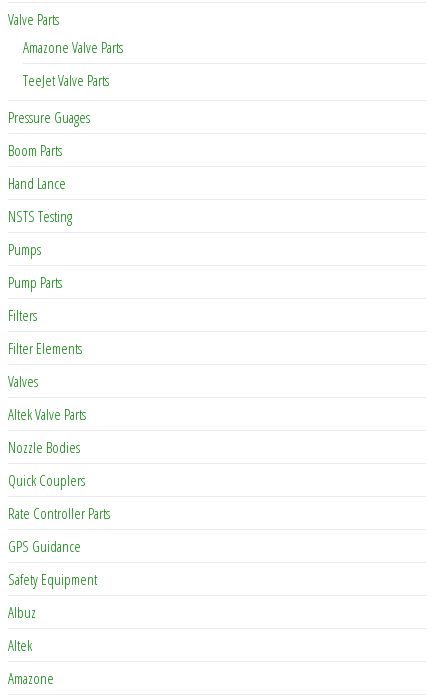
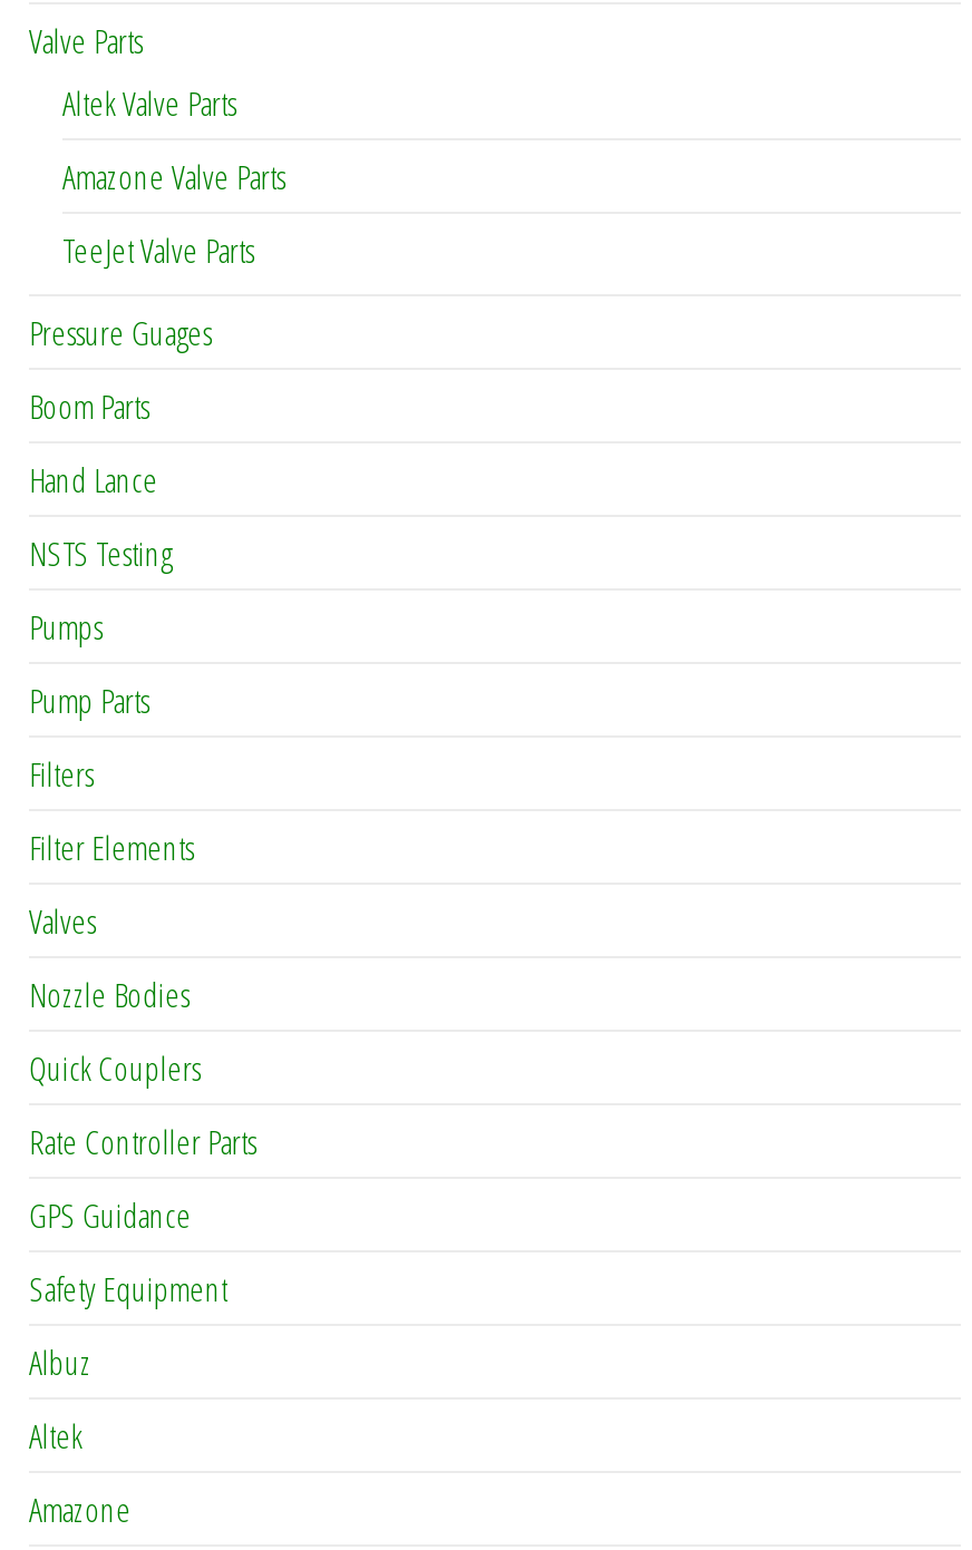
moved [8,37,123,391] -> [29,153,285,942]: Amazone Valve Parts | TeeJet Valve Parts | Pressure Guages | ... | Filter Elements | Valves
moved [8,404,86,424] -> [62,80,236,124]: Altek Valve Parts

